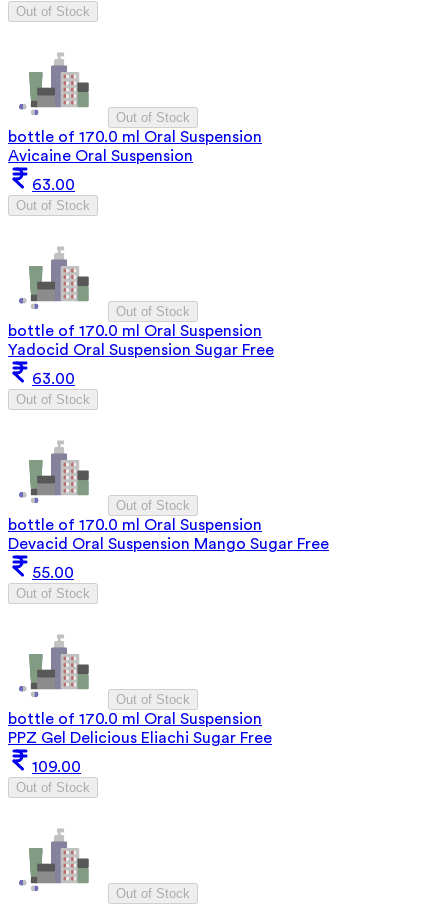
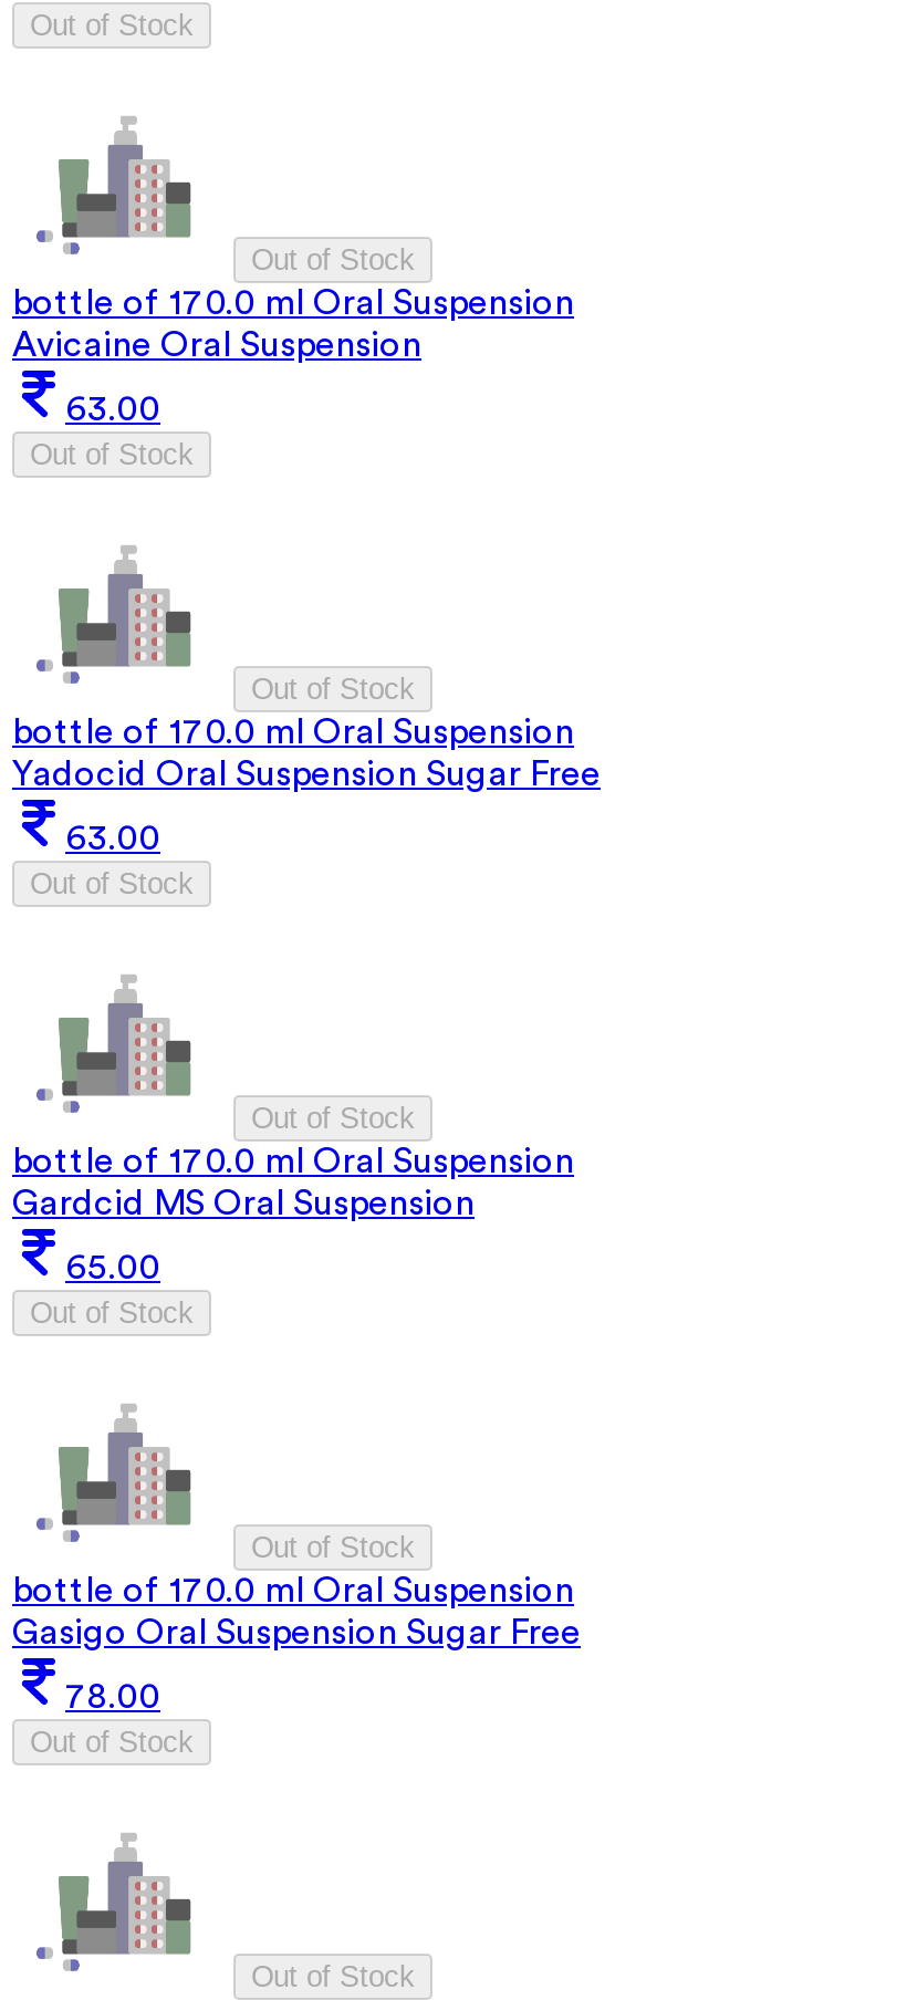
[8,536,329,552] Devacid Oral Suspension Mango Sugar Free -> [12,1185,475,1221] Gardcid MS Oral Suspension
[32,565,74,581] 55.00 -> [65,1249,160,1285] 65.00
[8,730,272,746] PPZ Gel Delicious Eliachi Sugar Free -> [12,1614,581,1650] Gasigo Oral Suspension Sugar Free
[32,759,81,775] 109.00 -> [65,1679,160,1714] 78.00

